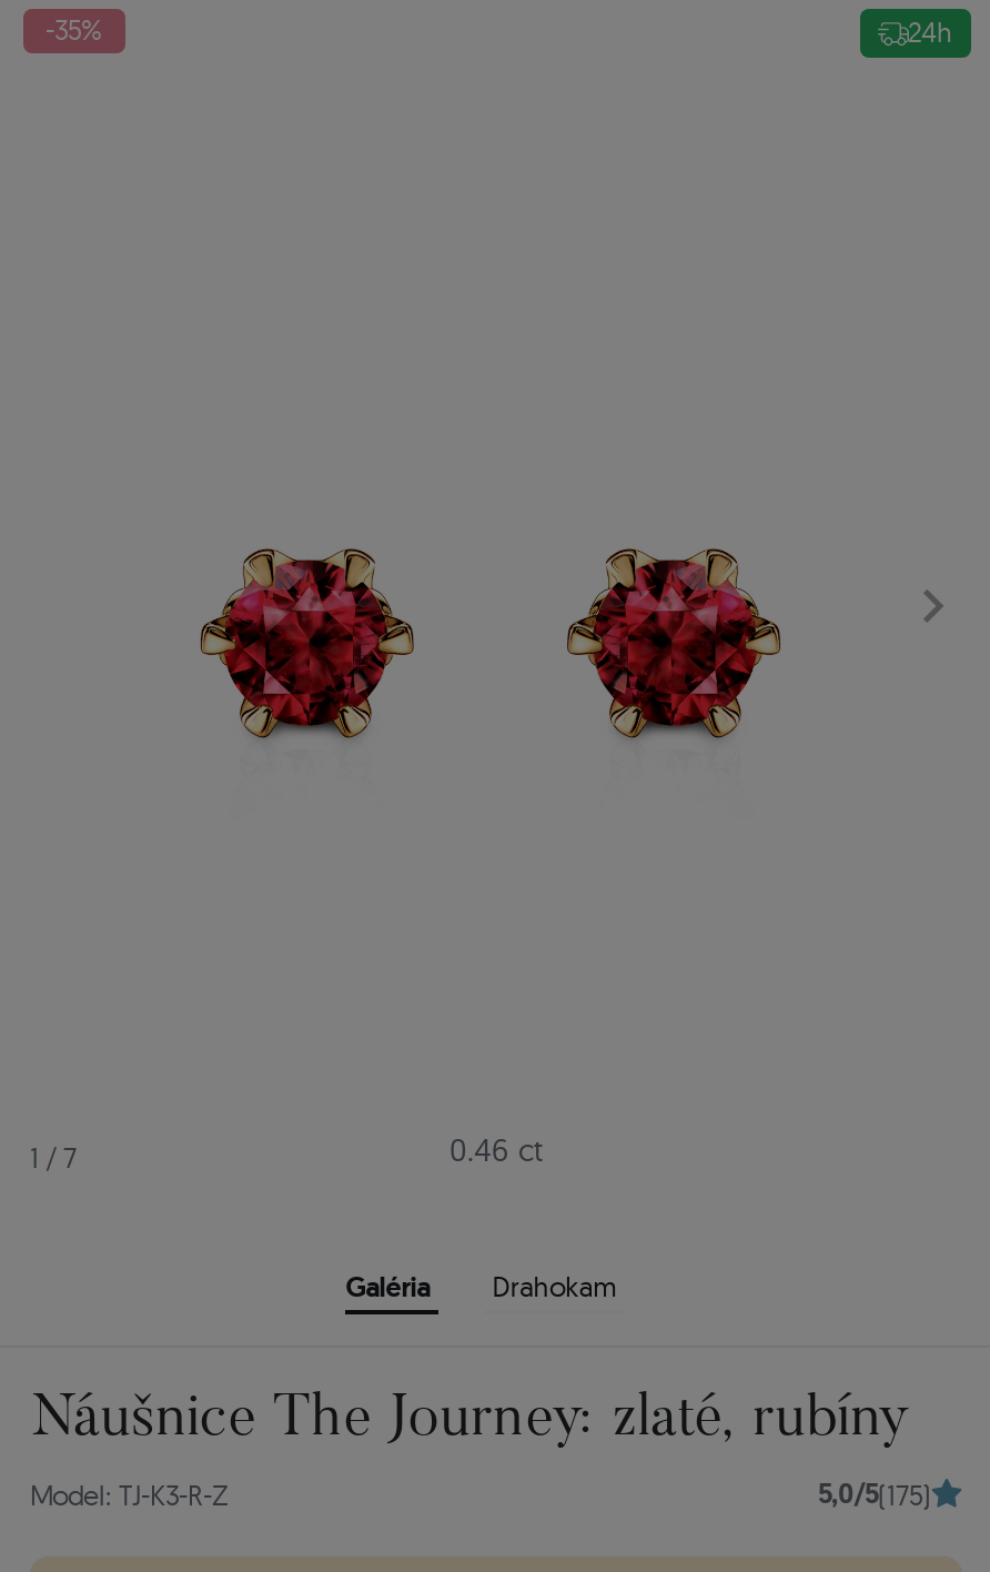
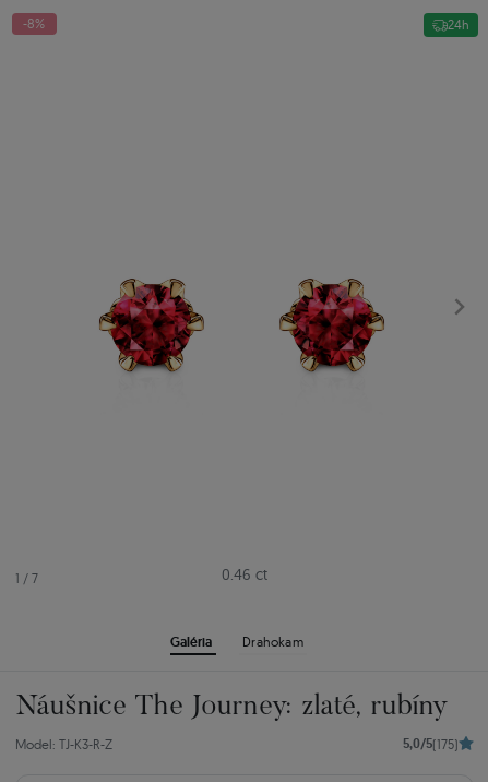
[46,13,101,46] -35% -> [23,15,45,31] -8%

